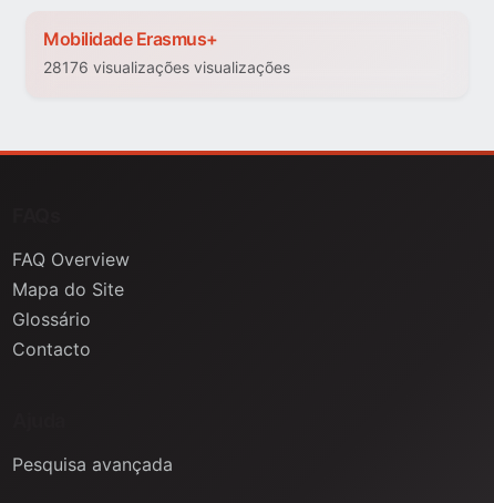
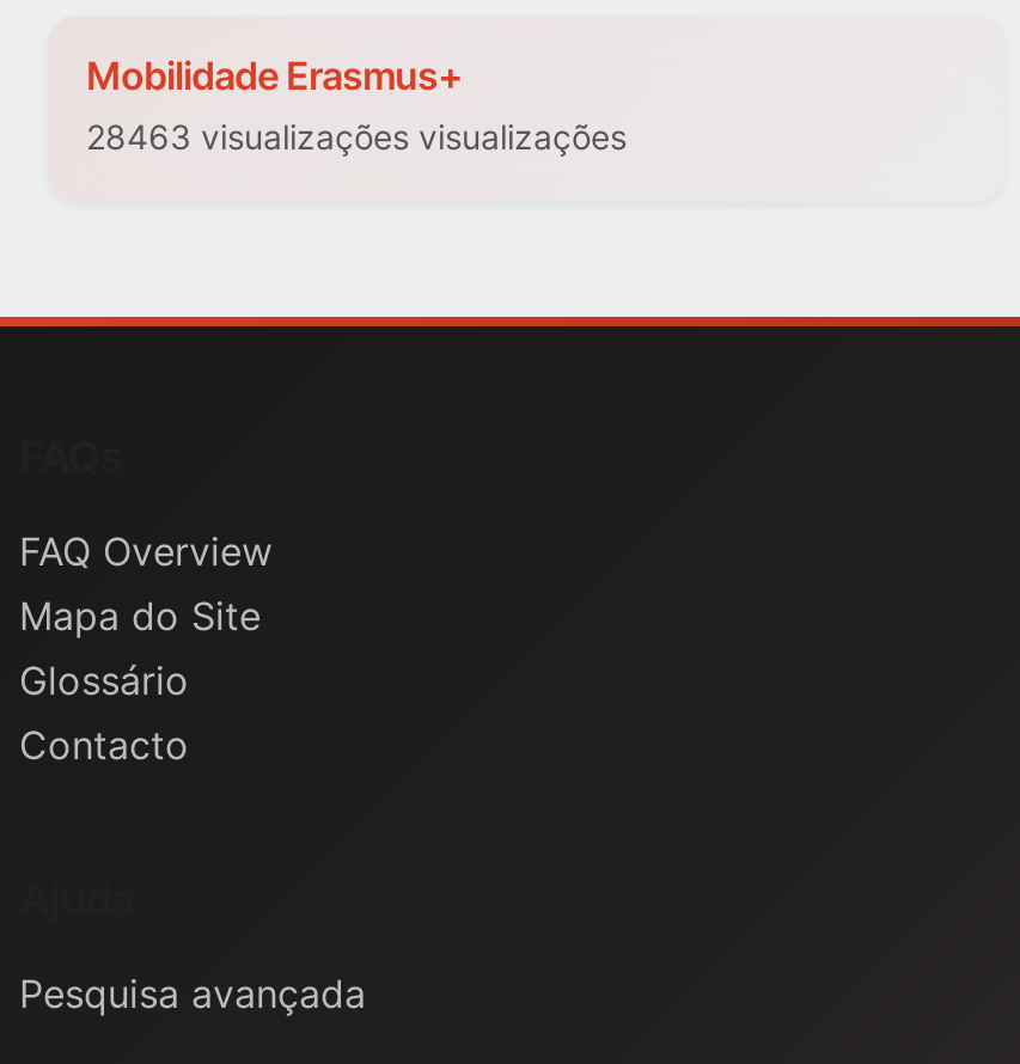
[43,58,290,77] 28176 visualizações visualizações -> [86,117,627,158] 28463 visualizações visualizações

